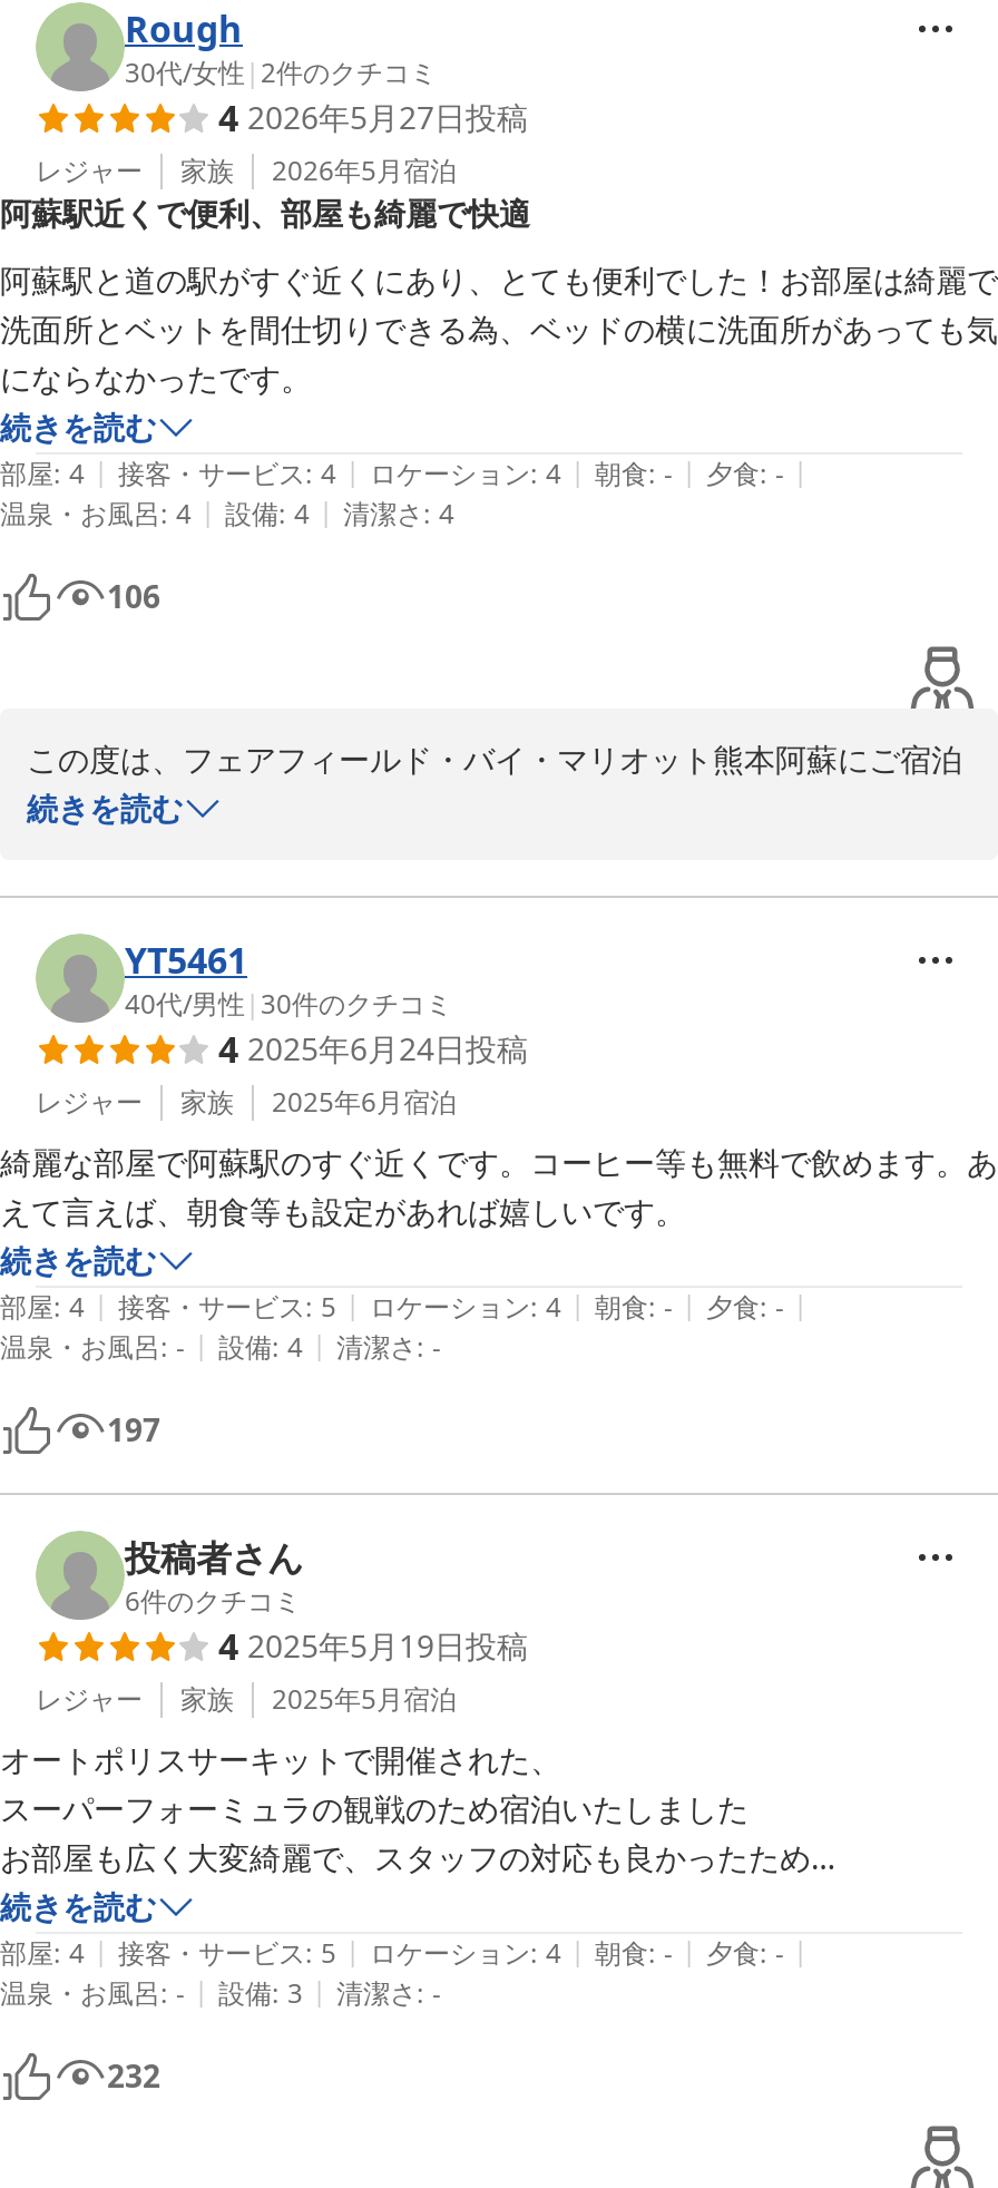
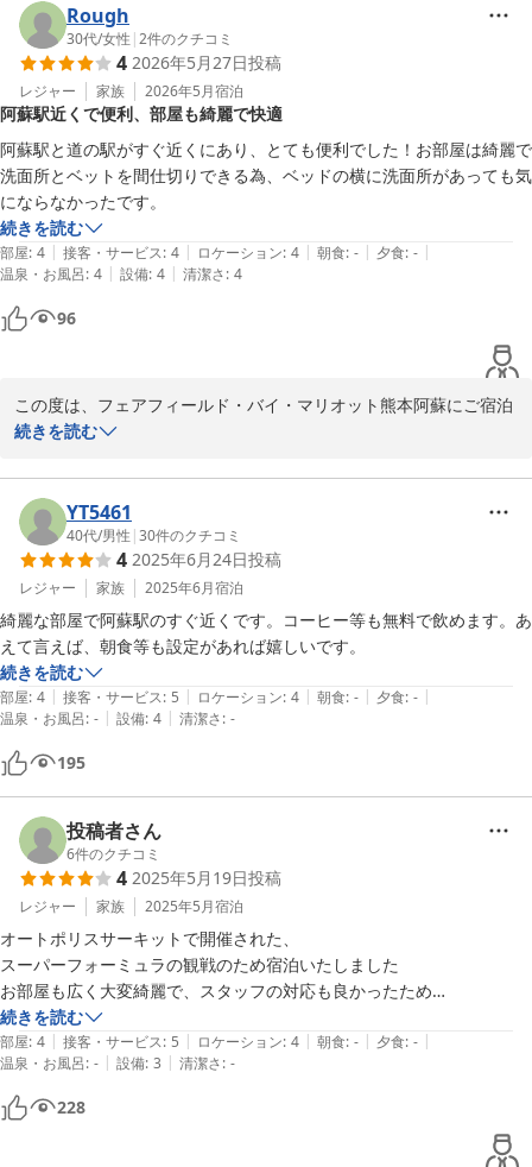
[107,575,160,617] 106 -> [57,307,76,329] 96
[107,1408,160,1450] 197 -> [57,751,85,774] 195
[107,2054,160,2097] 232 -> [57,1096,85,1118] 228

